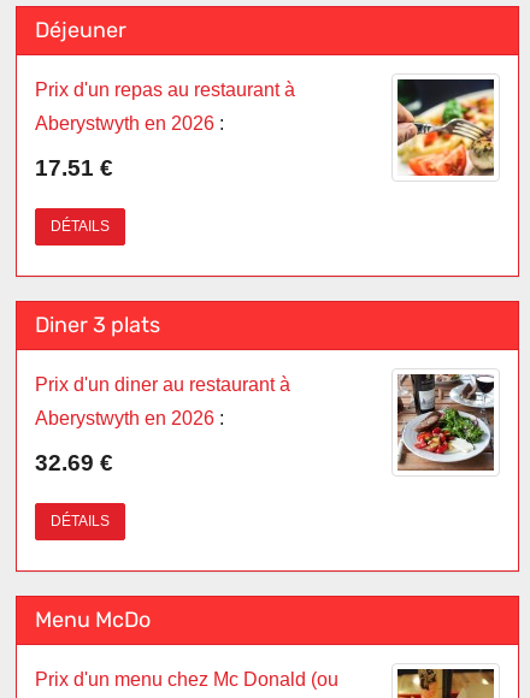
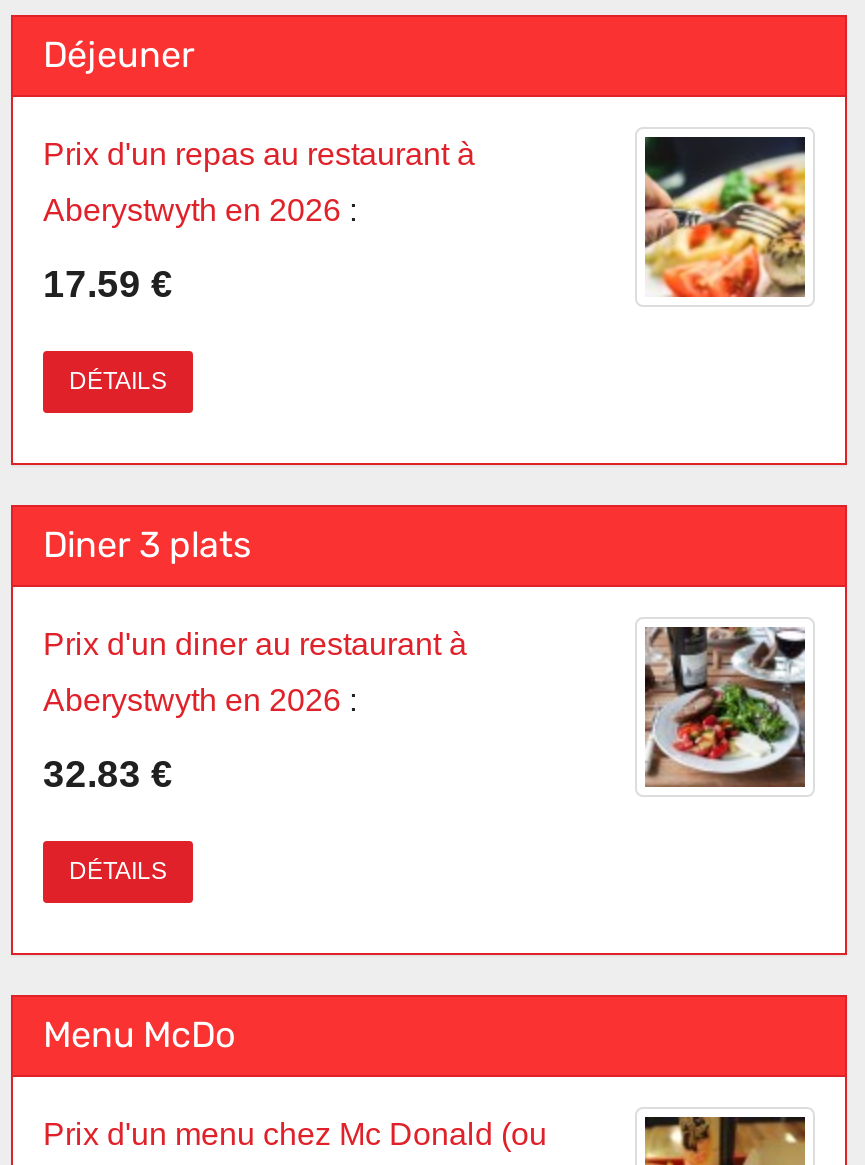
[35,155,113,181] 17.51 € -> [43,263,173,305] 17.59 €
[35,450,113,475] 32.69 € -> [43,753,173,795] 32.83 €

